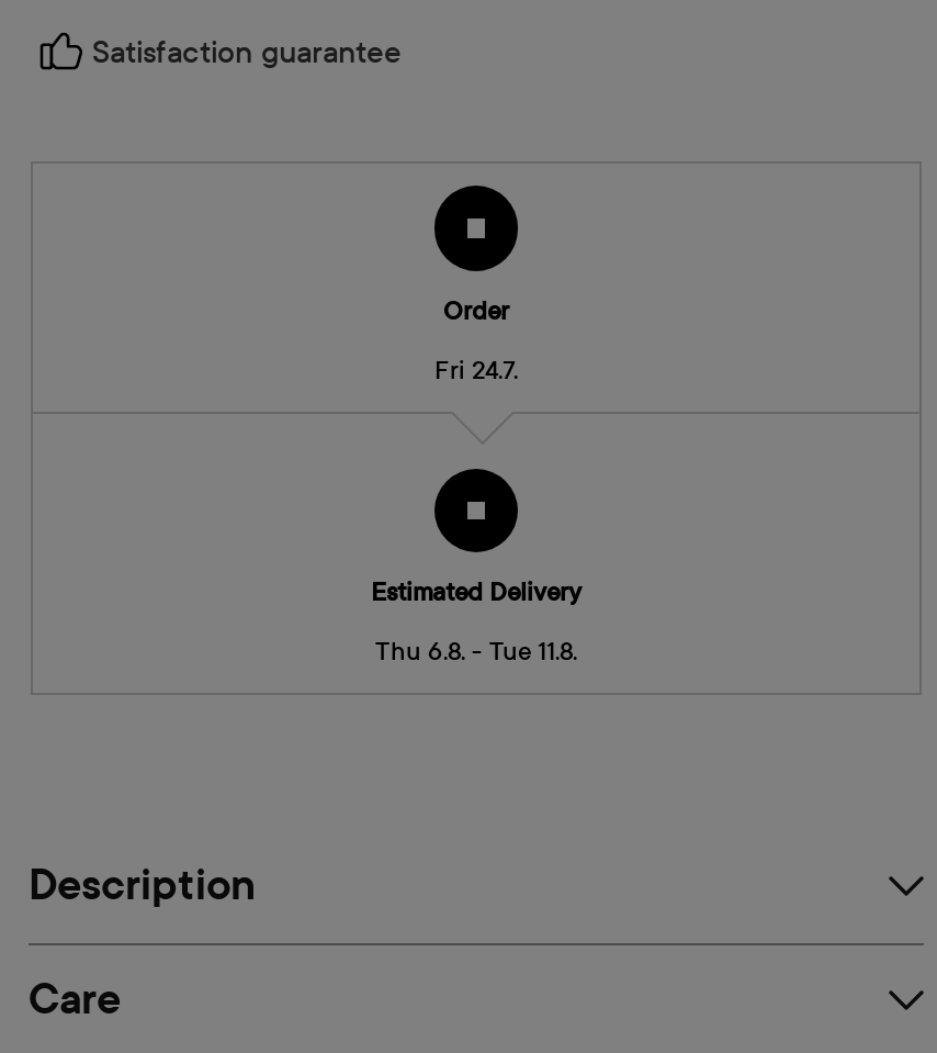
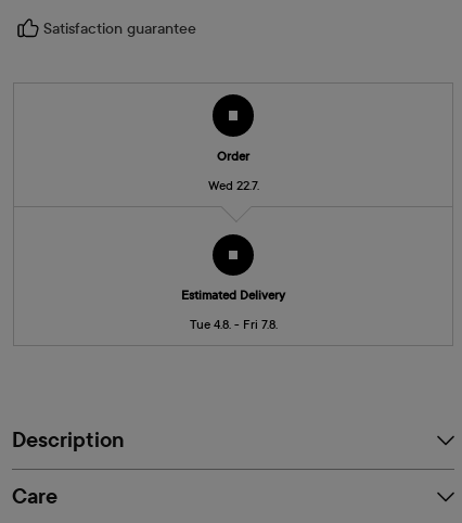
[434,354,518,385] Fri 24.7. -> [208,178,259,193] Wed 22.7.
[375,636,577,666] Thu 6.8. - Tue 11.8. -> [189,317,277,332] Tue 4.8. - Fri 7.8.

